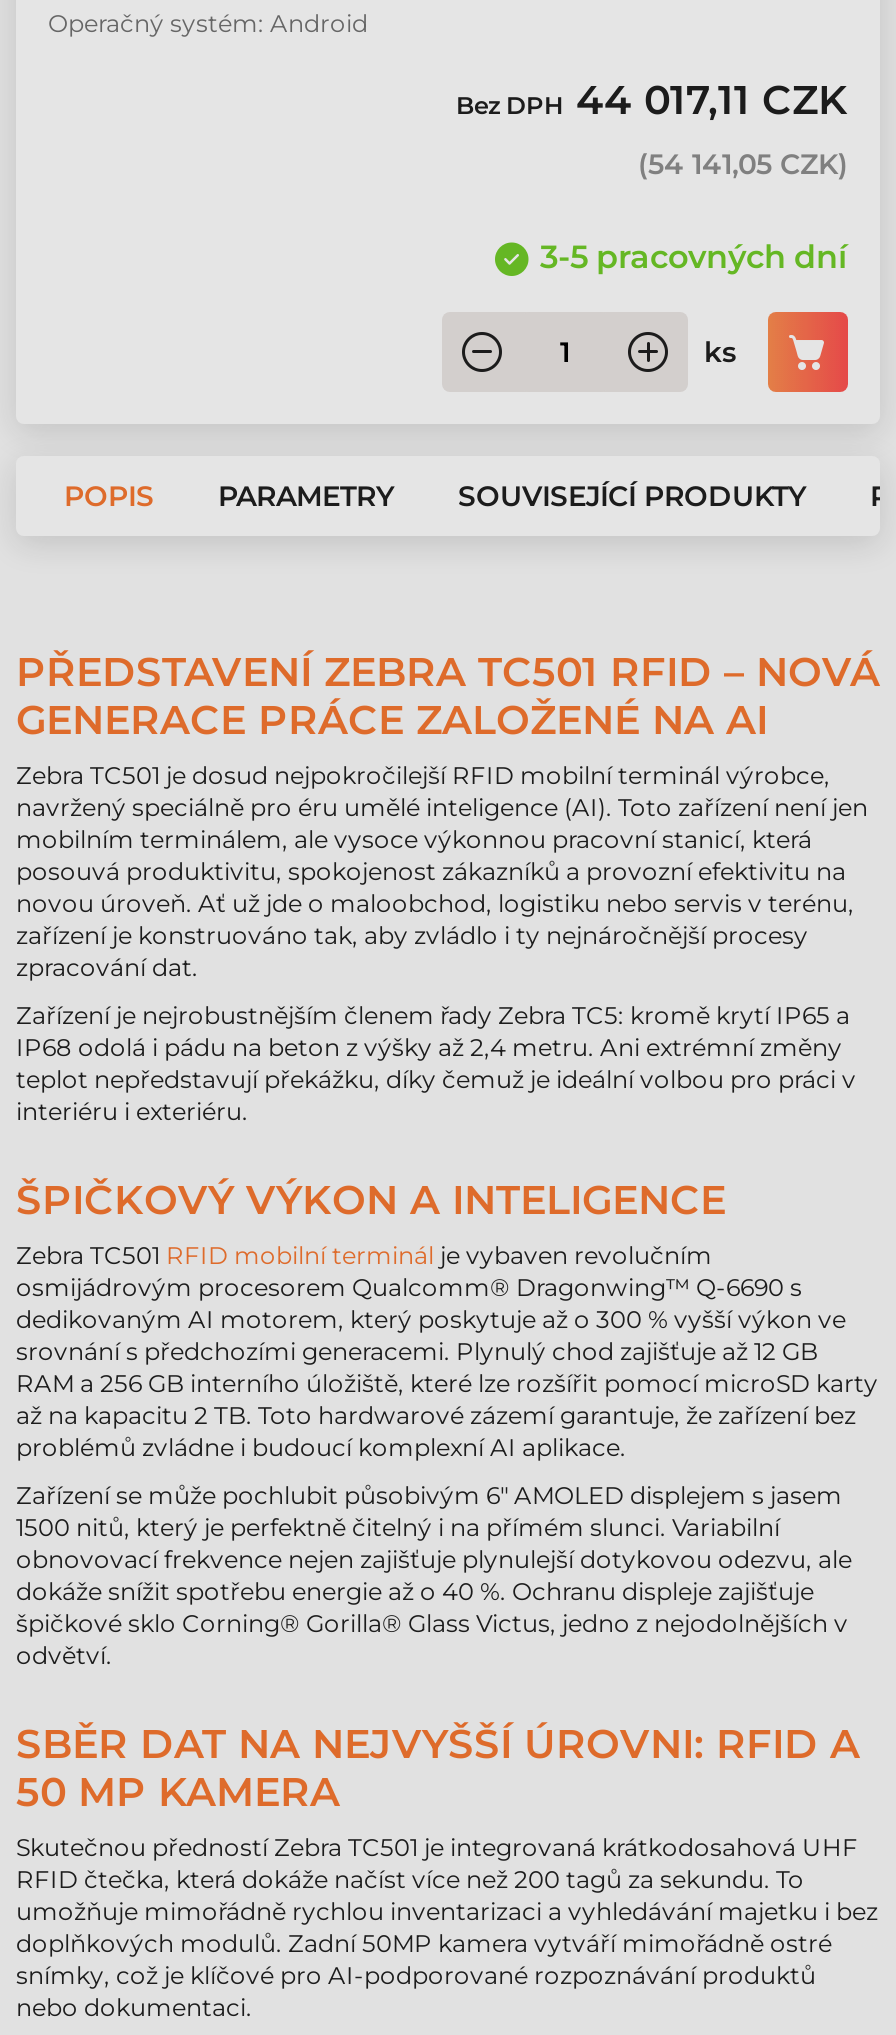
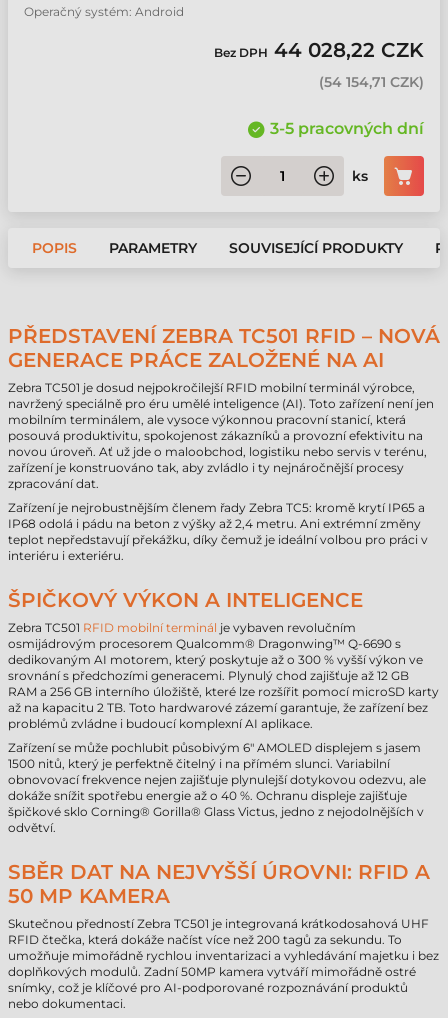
[456,76,848,124] Bez DPH 44 017,11 CZK -> [214,38,424,62] Bez DPH 44 028,22 CZK
[638,146,848,182] (54 141,05 CZK) -> [319,73,424,91] (54 154,71 CZK)

